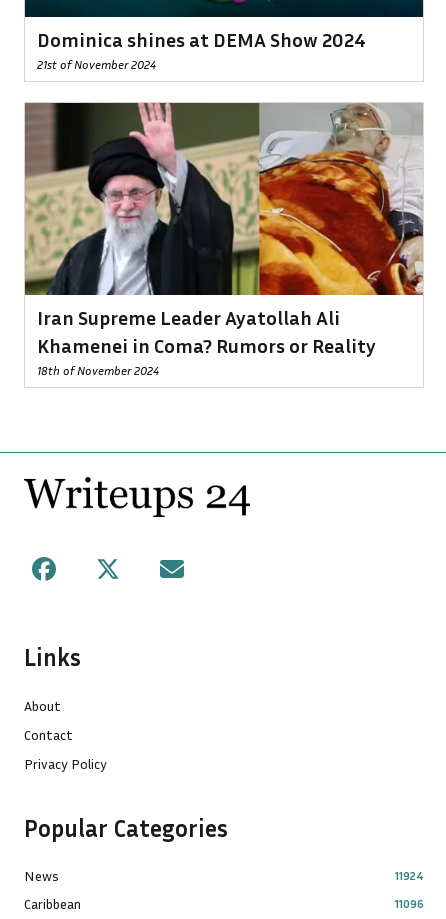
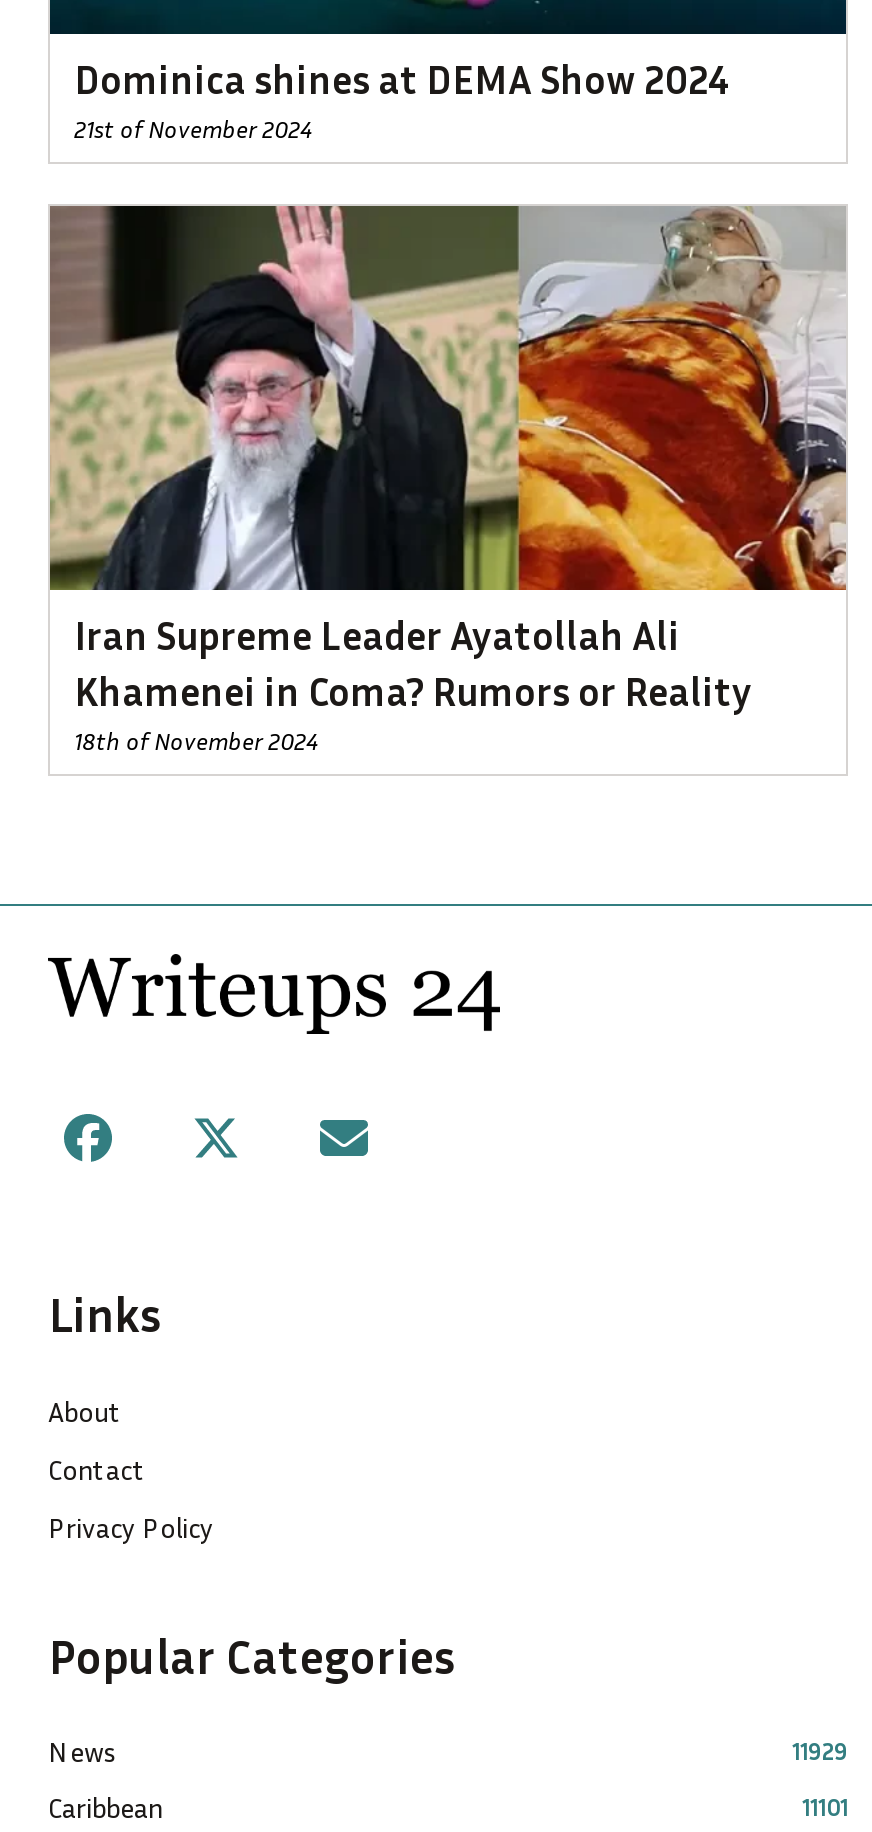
[395,868,424,883] 11924 -> [792,1736,848,1766] 11929
[395,896,424,911] 11096 -> [802,1792,848,1822] 11101

